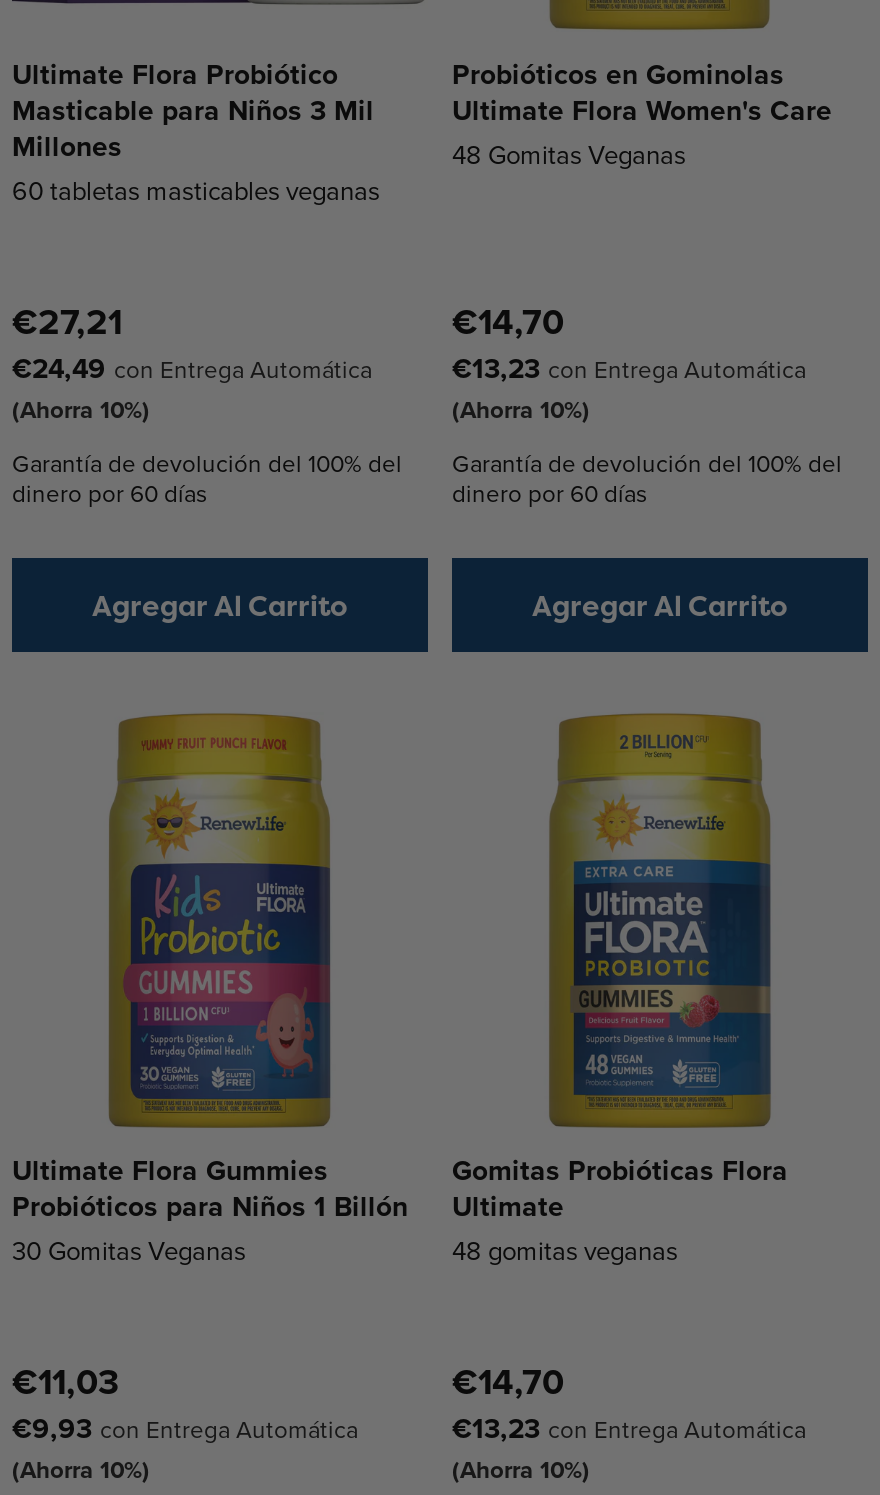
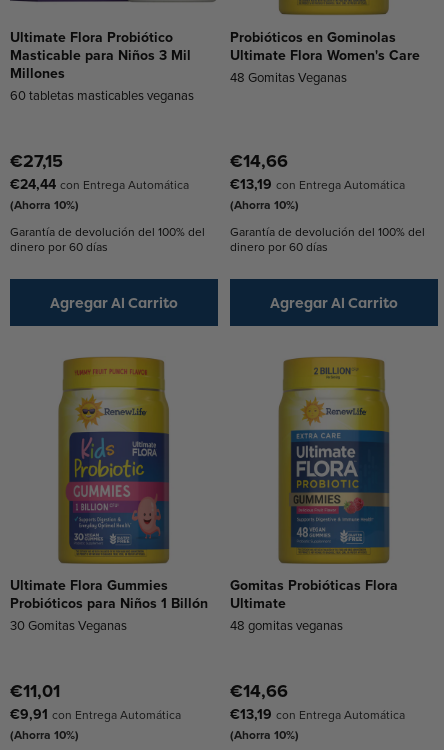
[12,296,122,348] €27,21 -> [10,148,63,174] €27,15
[452,296,564,348] €14,70 -> [230,148,288,174] €14,66
[12,348,372,388] €24,49 con Entrega Automática -> [10,174,189,194] €24,44 con Entrega Automática
[452,348,806,388] €13,23 con Entrega Automática -> [230,174,405,194] €13,19 con Entrega Automática
[12,1356,120,1408] €11,03 -> [10,678,60,704] €11,01
[452,1356,564,1408] €14,70 -> [230,678,288,704] €14,66
[12,1408,358,1448] €9,93 con Entrega Automática -> [10,704,181,724] €9,91 con Entrega Automática
[452,1408,806,1448] €13,23 con Entrega Automática -> [230,704,405,724] €13,19 con Entrega Automática

